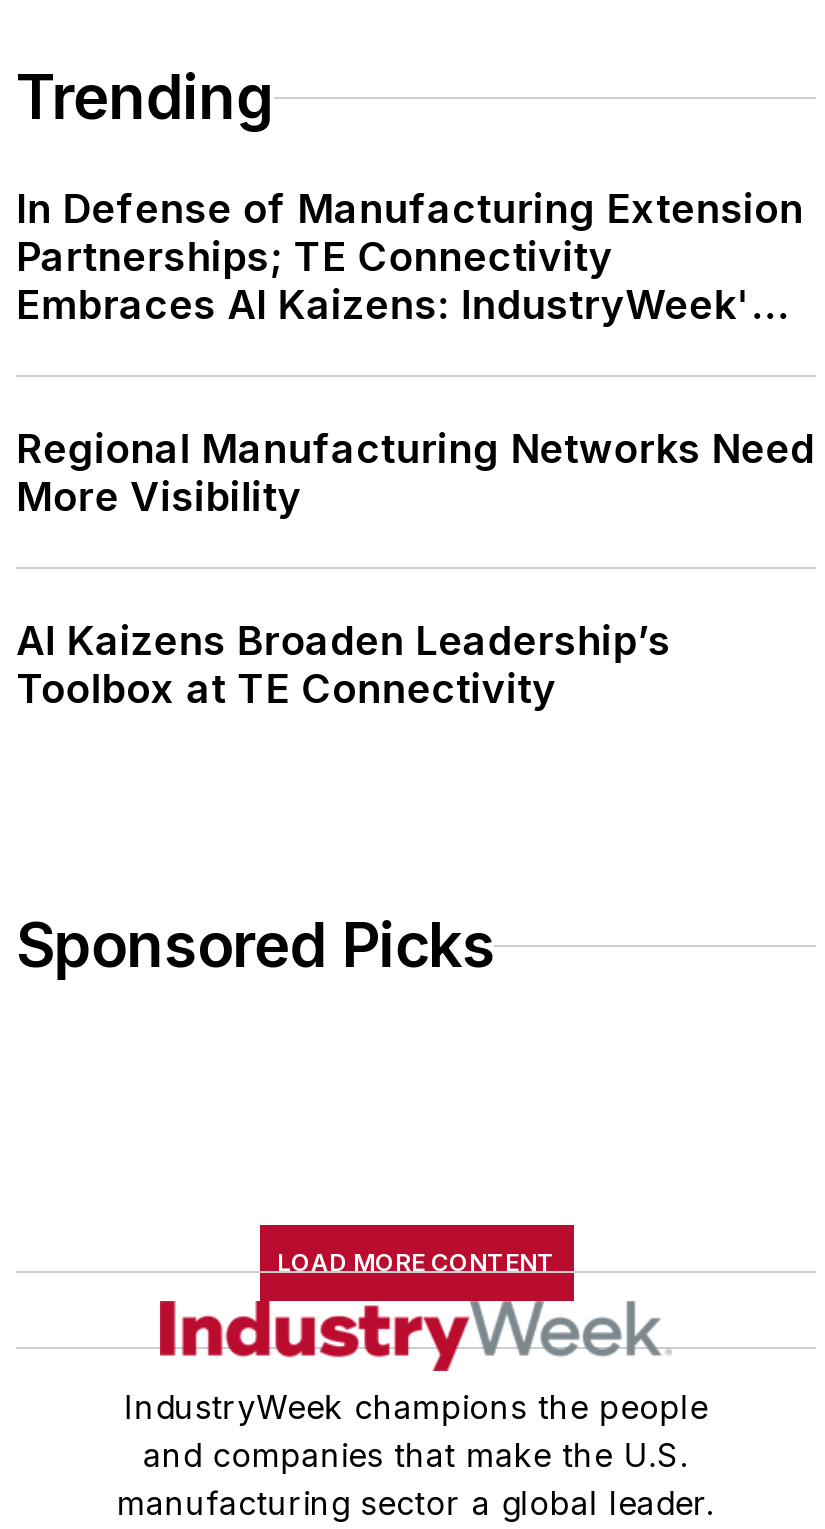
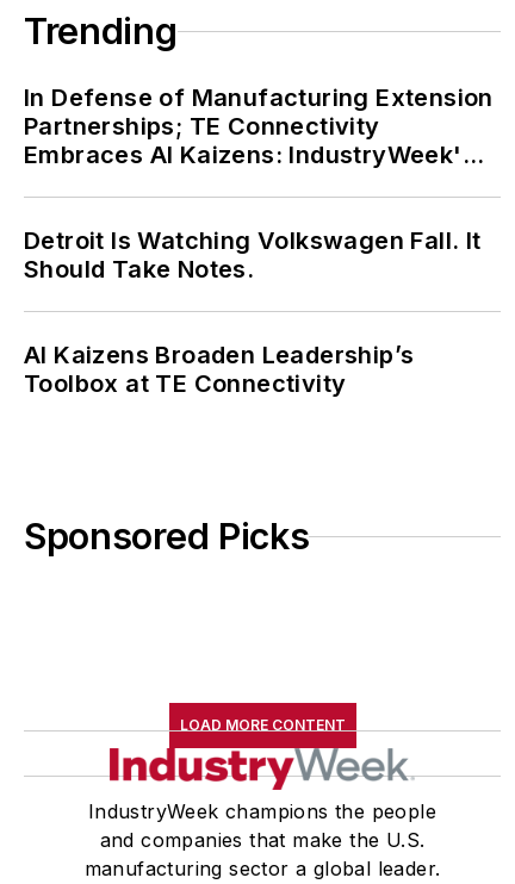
[16,425,815,521] Regional Manufacturing Networks Need | More Visibility -> [24,227,481,284] Detroit Is Watching Volkswagen Fall. It | Should Take Notes.

